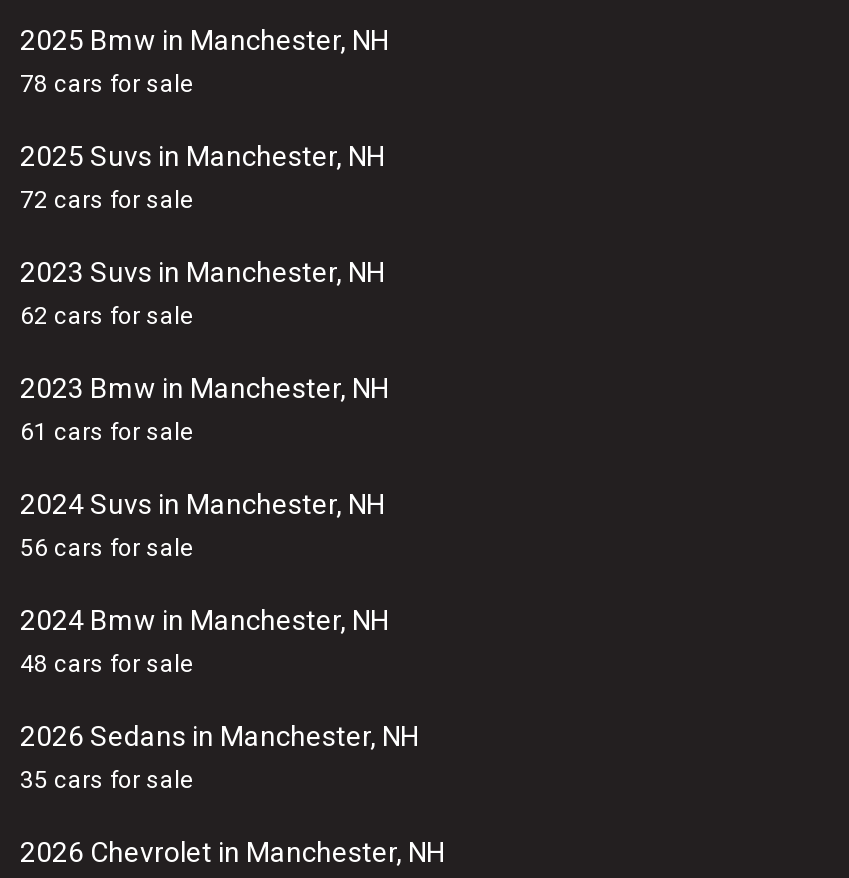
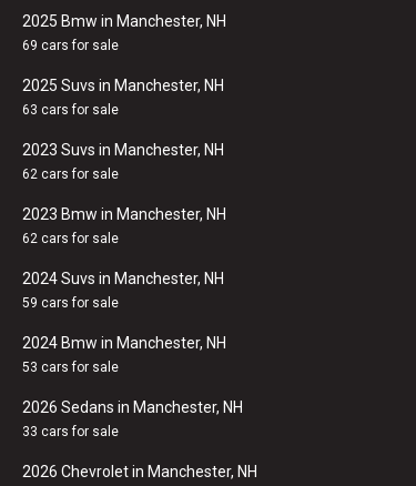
[20,70,194,98] 78 cars for sale -> [22,38,119,53] 69 cars for sale
[20,186,194,214] 72 cars for sale -> [22,102,119,118] 63 cars for sale
[20,418,194,446] 61 cars for sale -> [22,231,119,246] 62 cars for sale
[20,534,194,562] 56 cars for sale -> [22,295,119,311] 59 cars for sale
[20,650,194,678] 48 cars for sale -> [22,360,119,375] 53 cars for sale
[20,766,194,794] 35 cars for sale -> [22,424,119,439] 33 cars for sale

